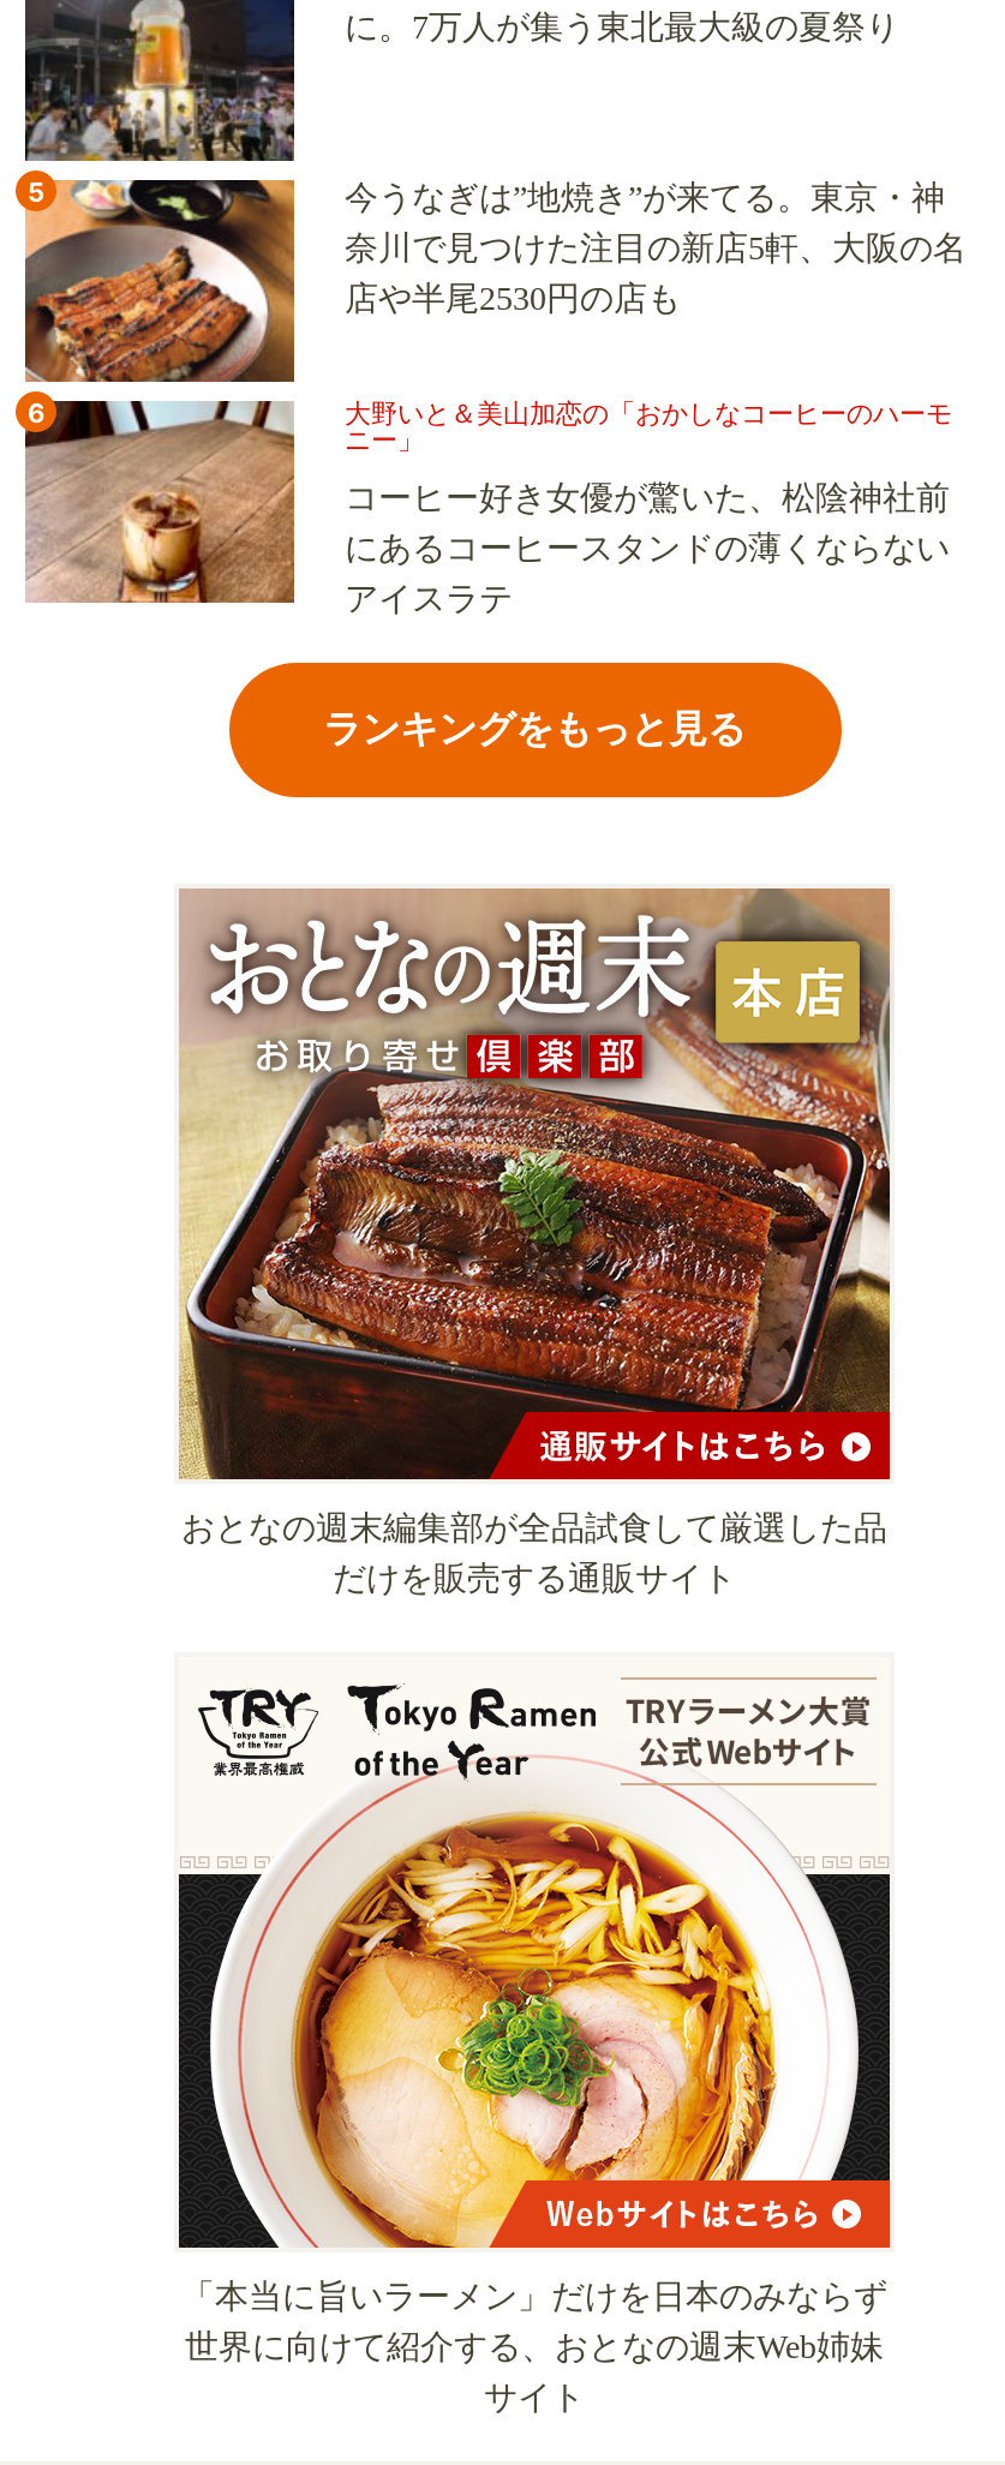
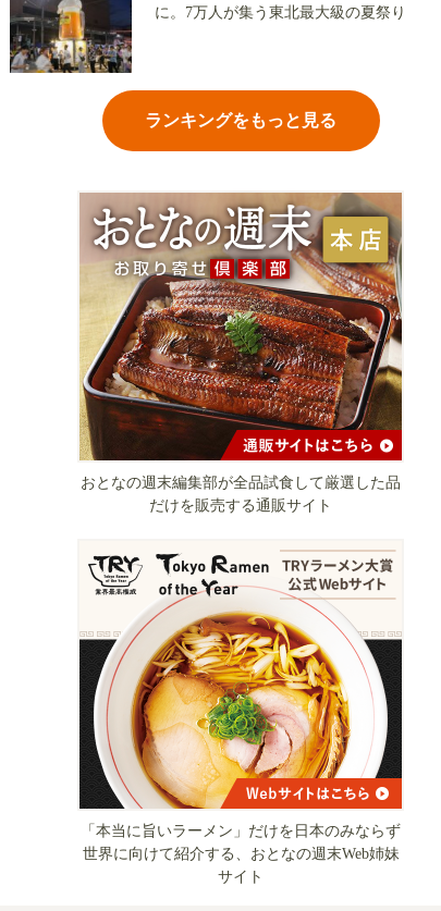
[25,175,967,624] [image] | 5 | 今うなぎは”地焼き”が来てる。東京・神 | 奈川で見つけた注目の新店5軒、大阪の名 | 店や半尾2530円の店も | 6 | 大野いと＆美山加恋の「おかしなコーヒーのハーモ | ニー」 | コーヒー好き女優が驚いた、松陰神社前 | にあるコーヒースタンドの薄くならない | アイスラテ -> none

